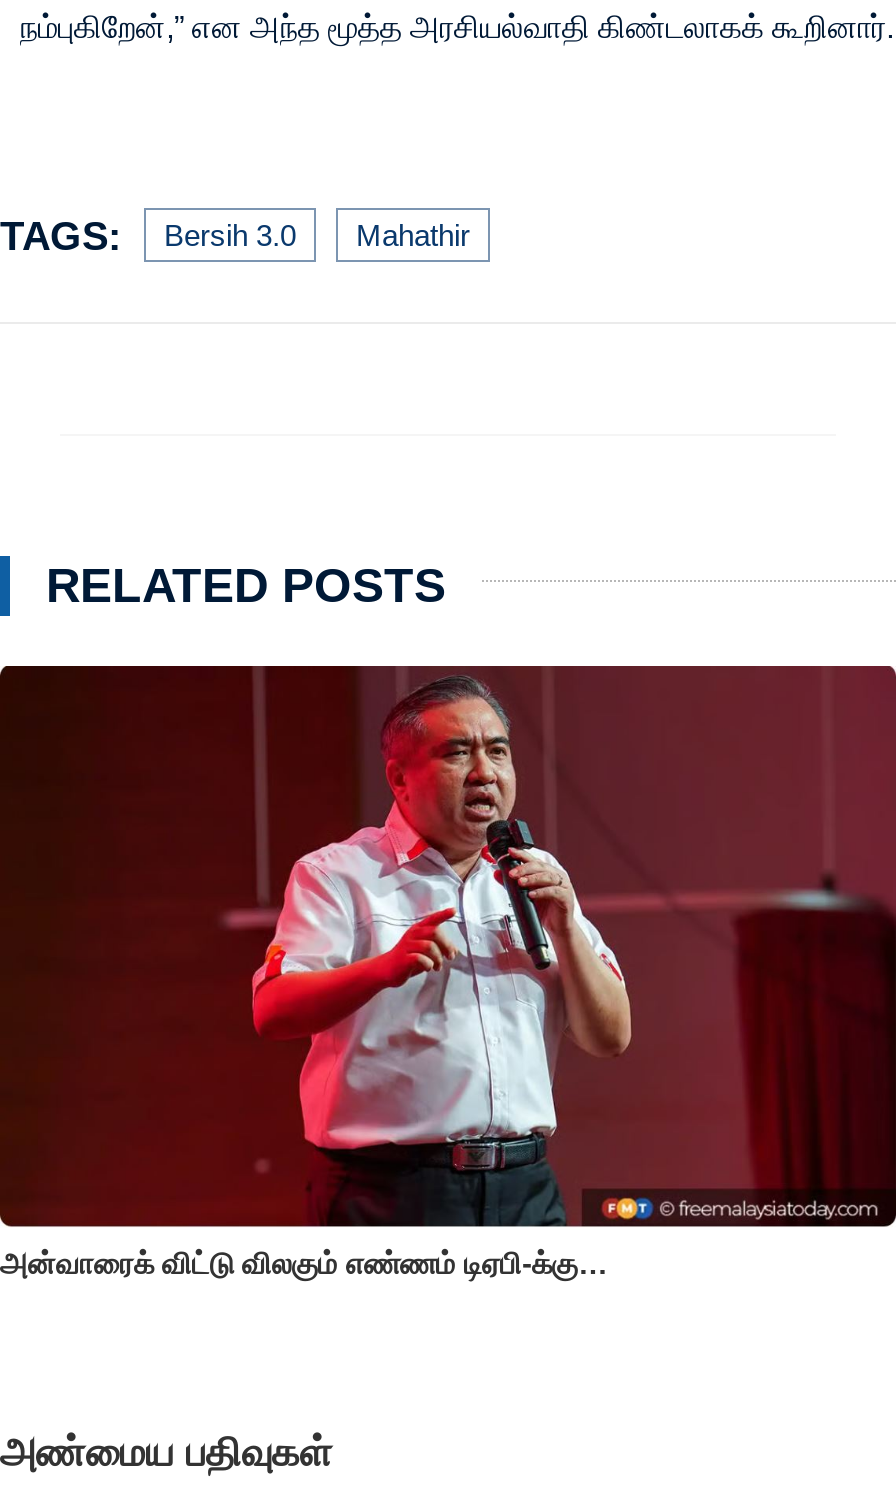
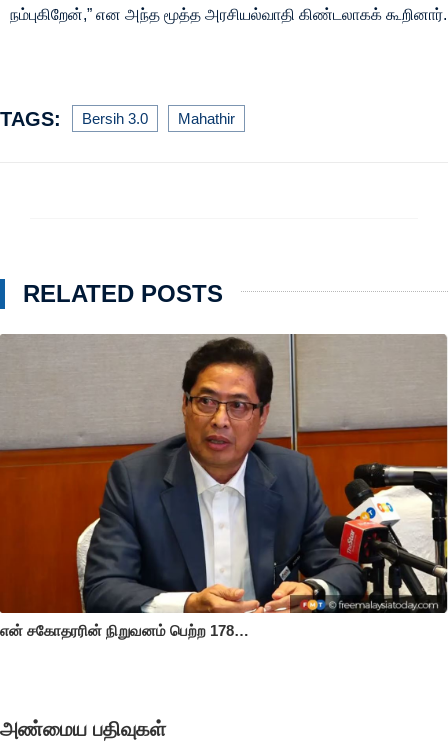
[0,666,890,1279] [image] | அன்வாரைக் விட்டு விலகும் எண்ணம் டிஏபி-க்கு… -> [0,334,445,639] [image] | என் சகோதரரின் நிறுவனம் பெற்ற 178…

